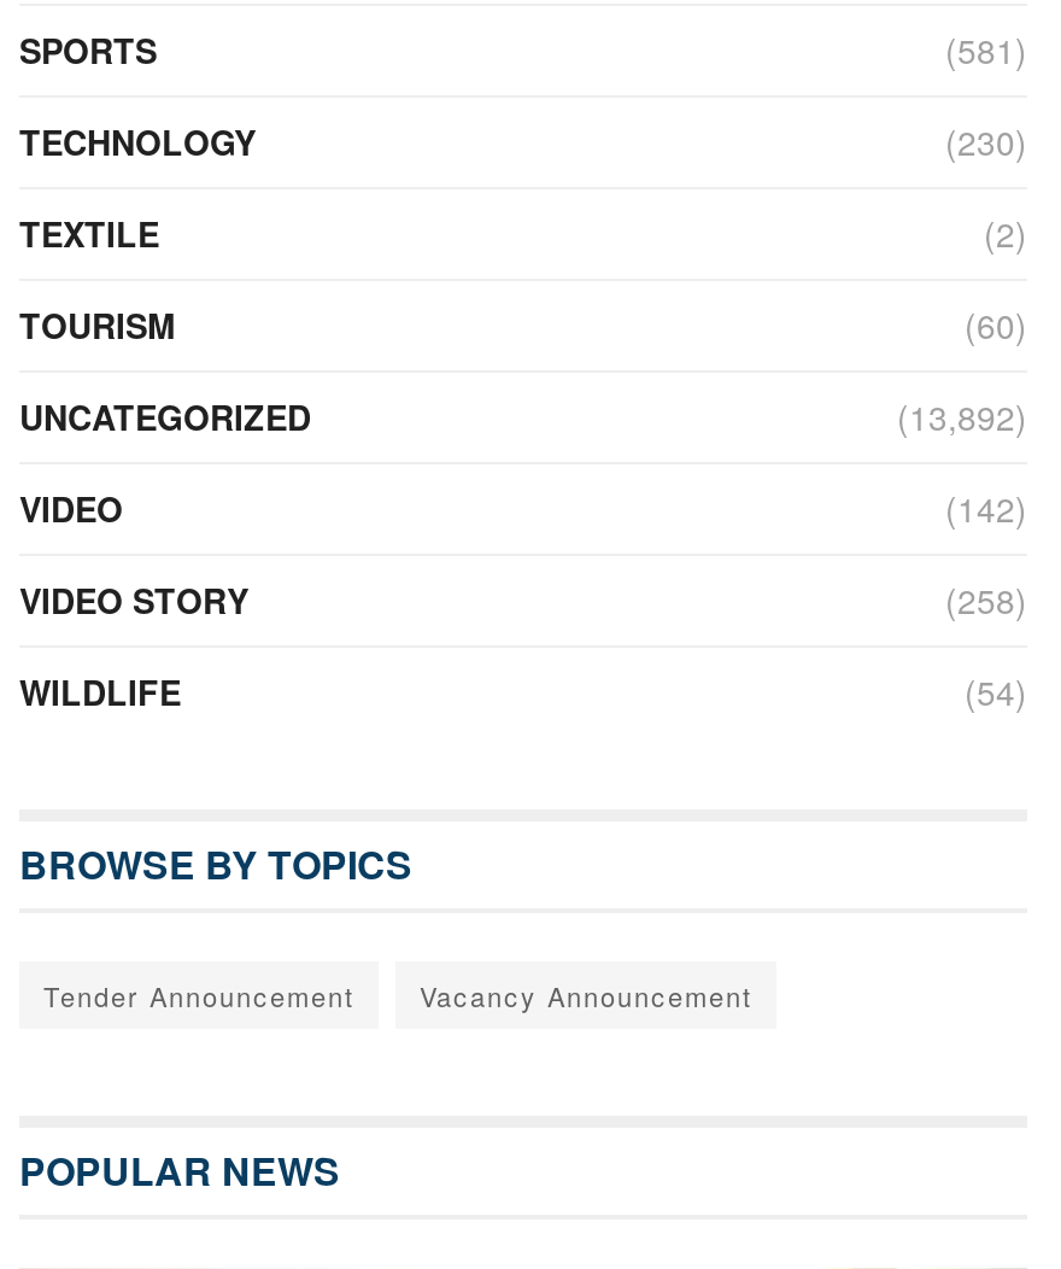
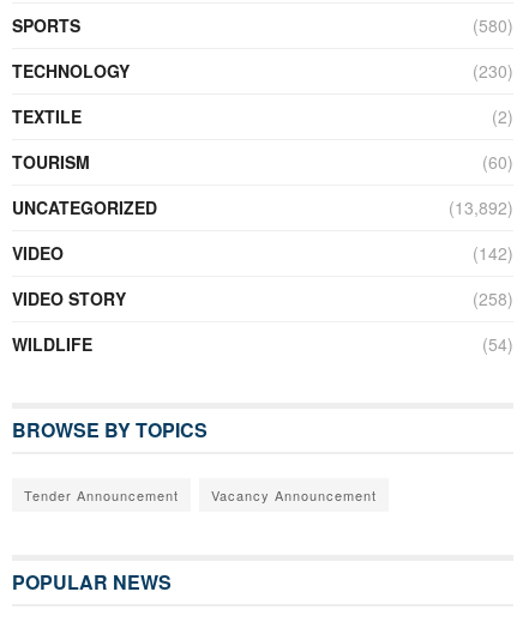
[945,27,1027,75] (581) -> [473,13,513,37] (580)

